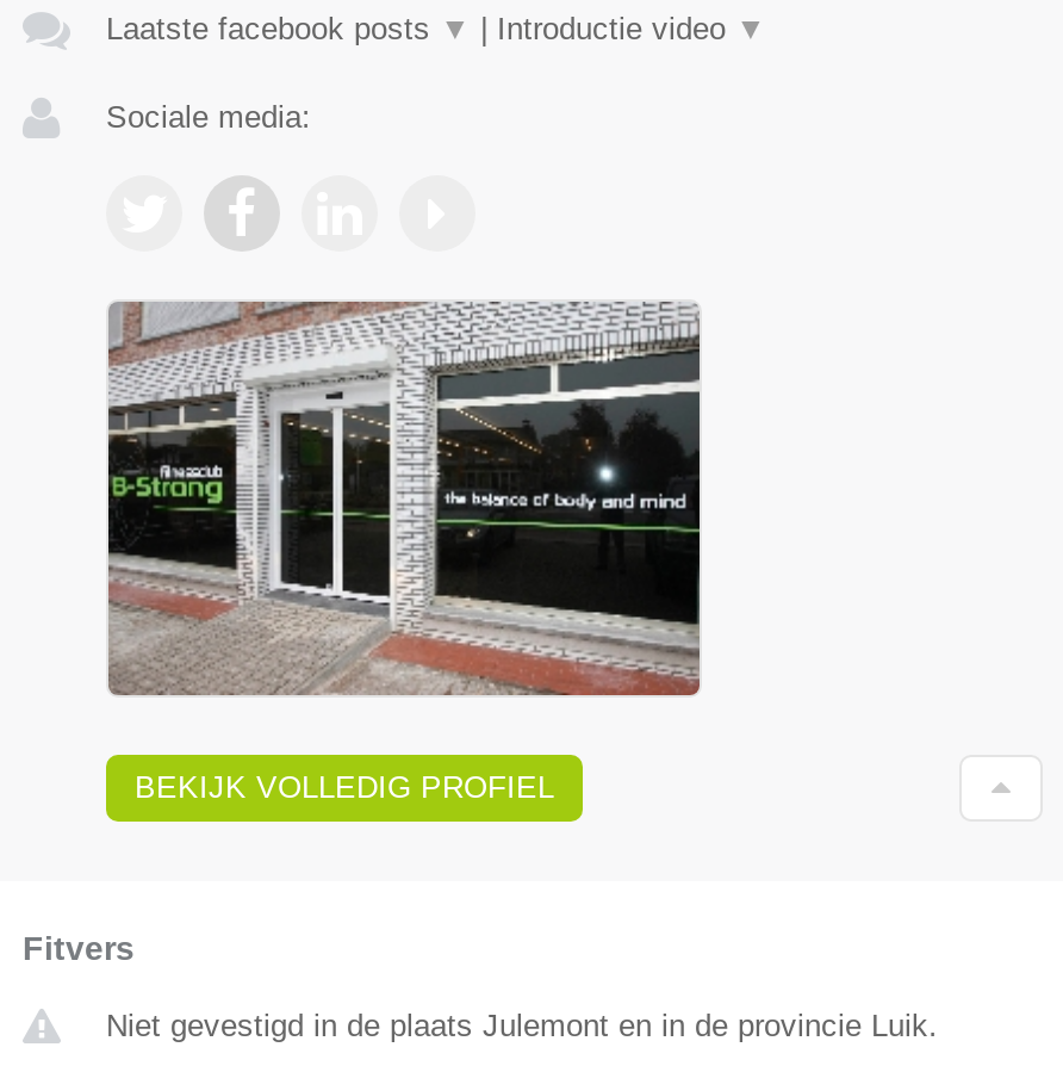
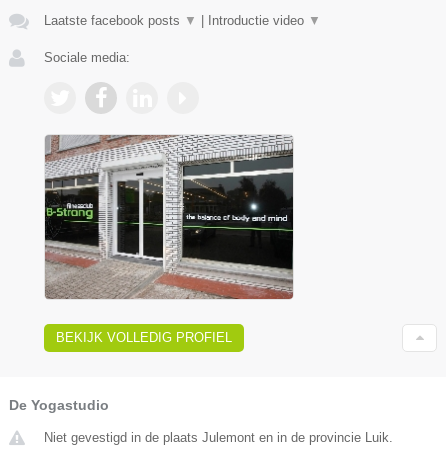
[23,929,135,967] Fitvers -> [9,397,109,413] De Yogastudio

